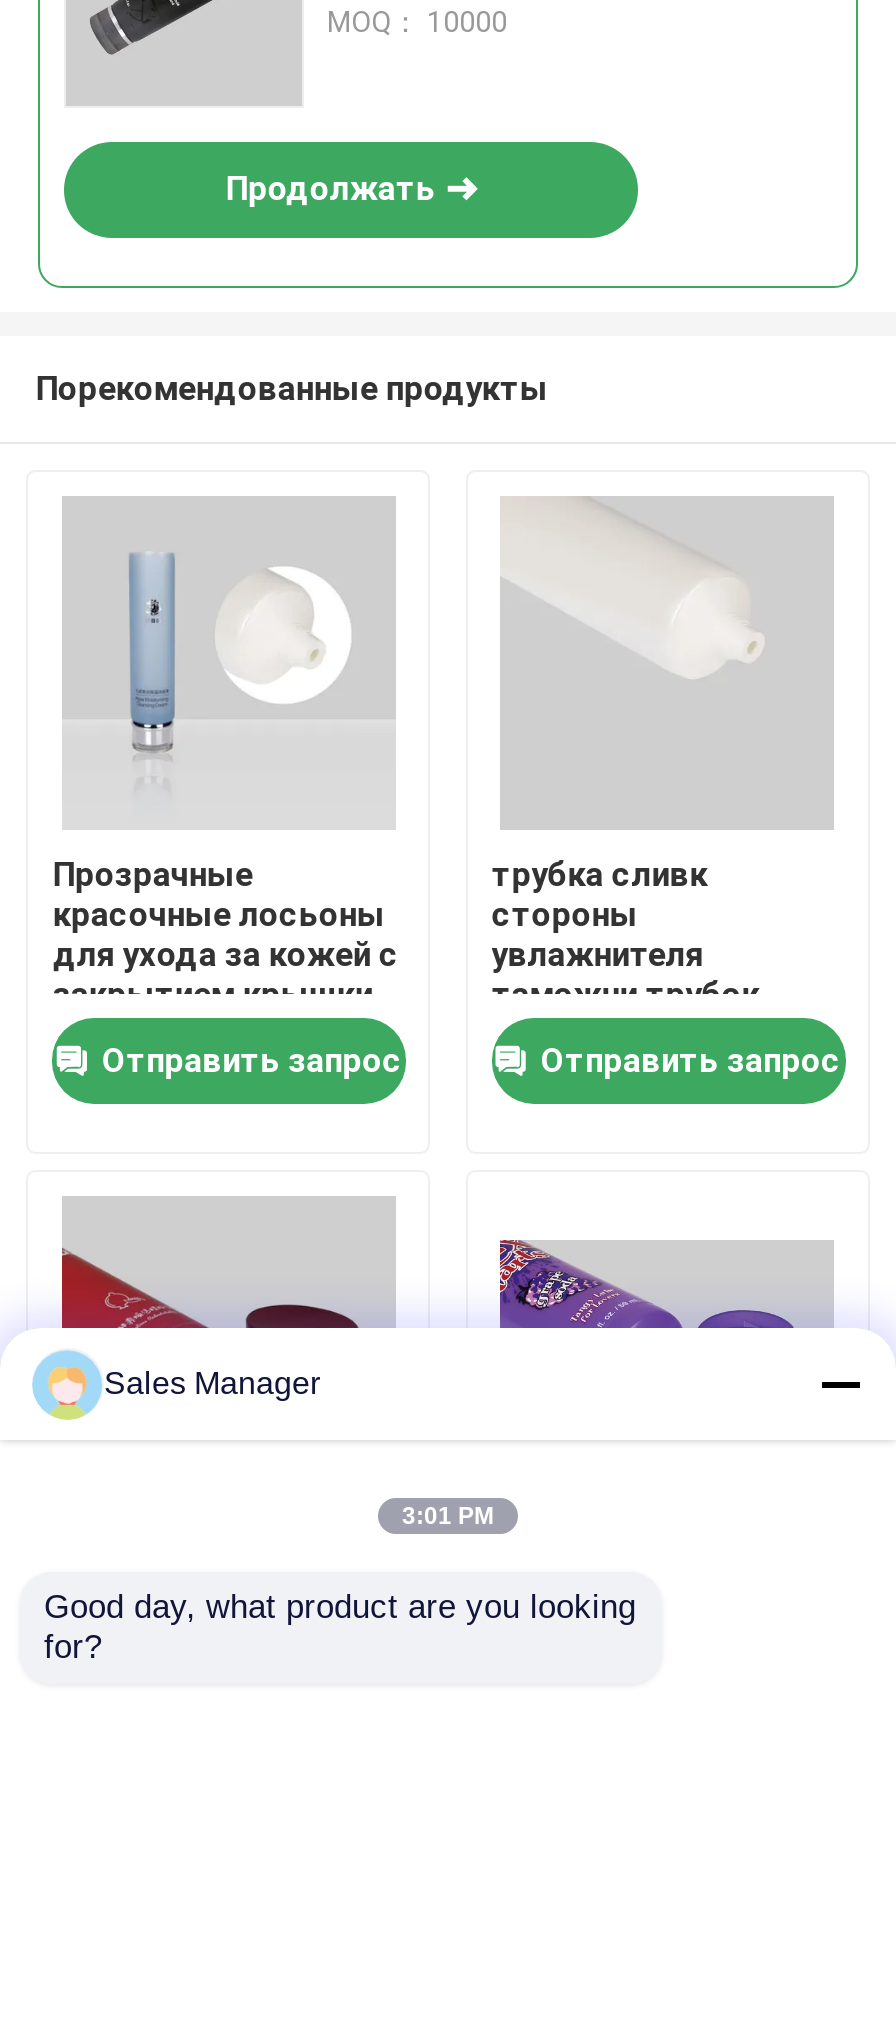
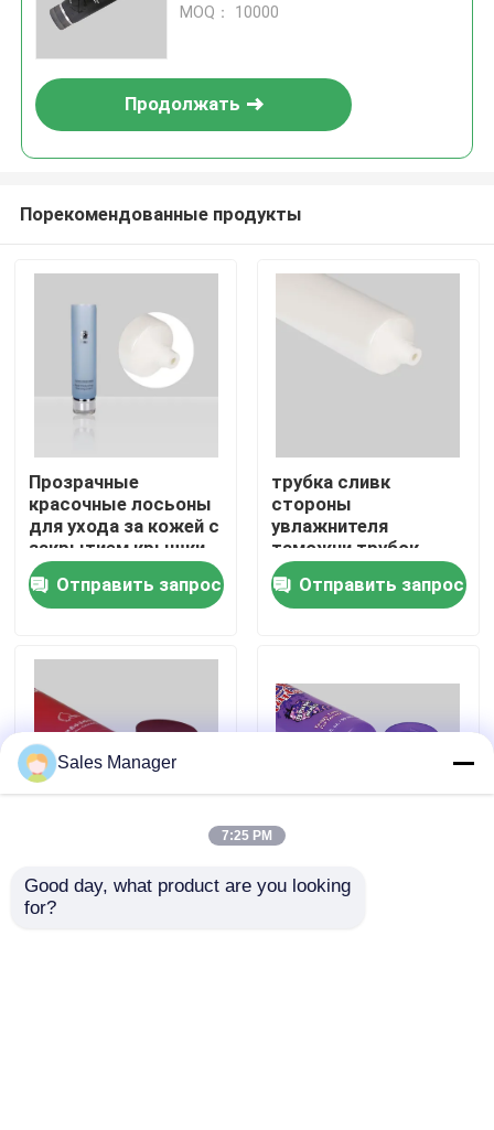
[402,1502,494,1530] 3:01 PM -> [222,828,272,843] 7:25 PM

